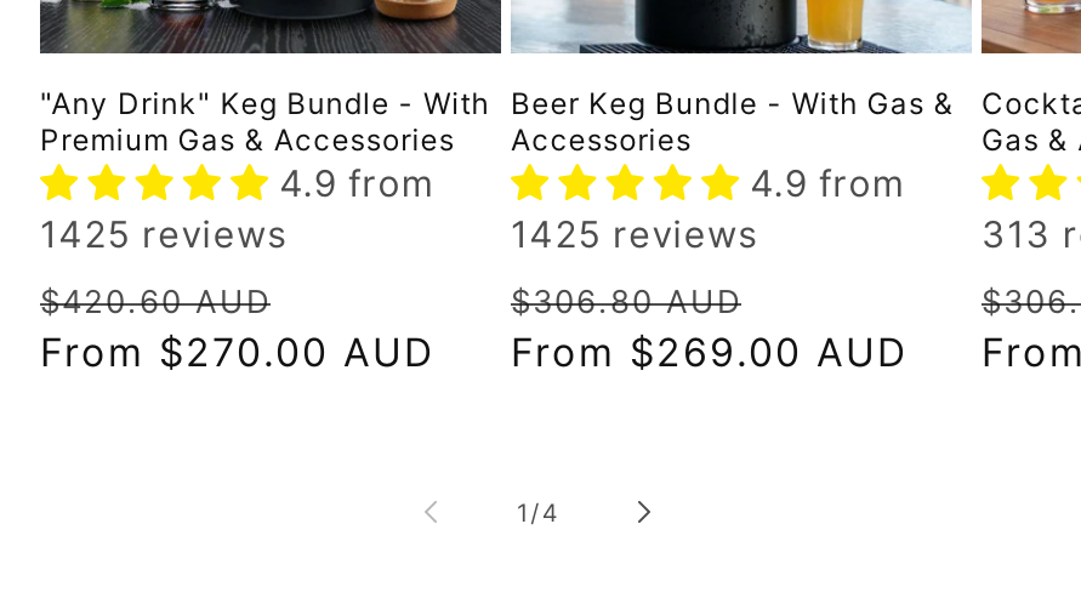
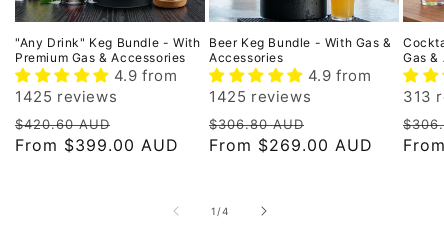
[40,328,436,377] From $270.00 AUD -> [15,135,179,155] From $399.00 AUD

